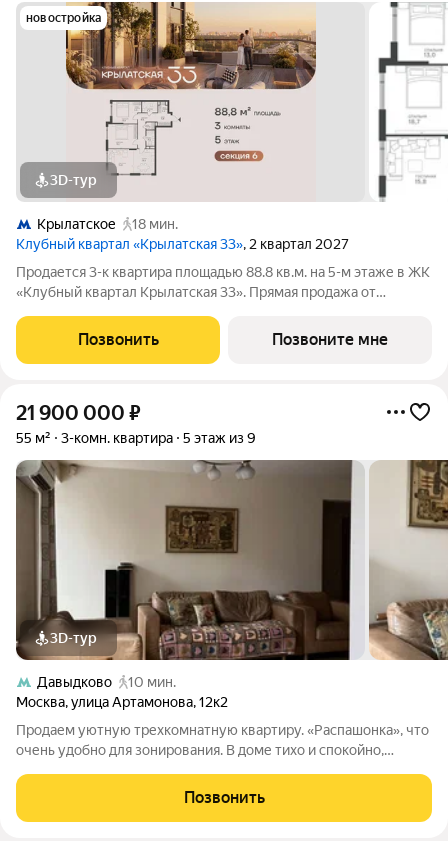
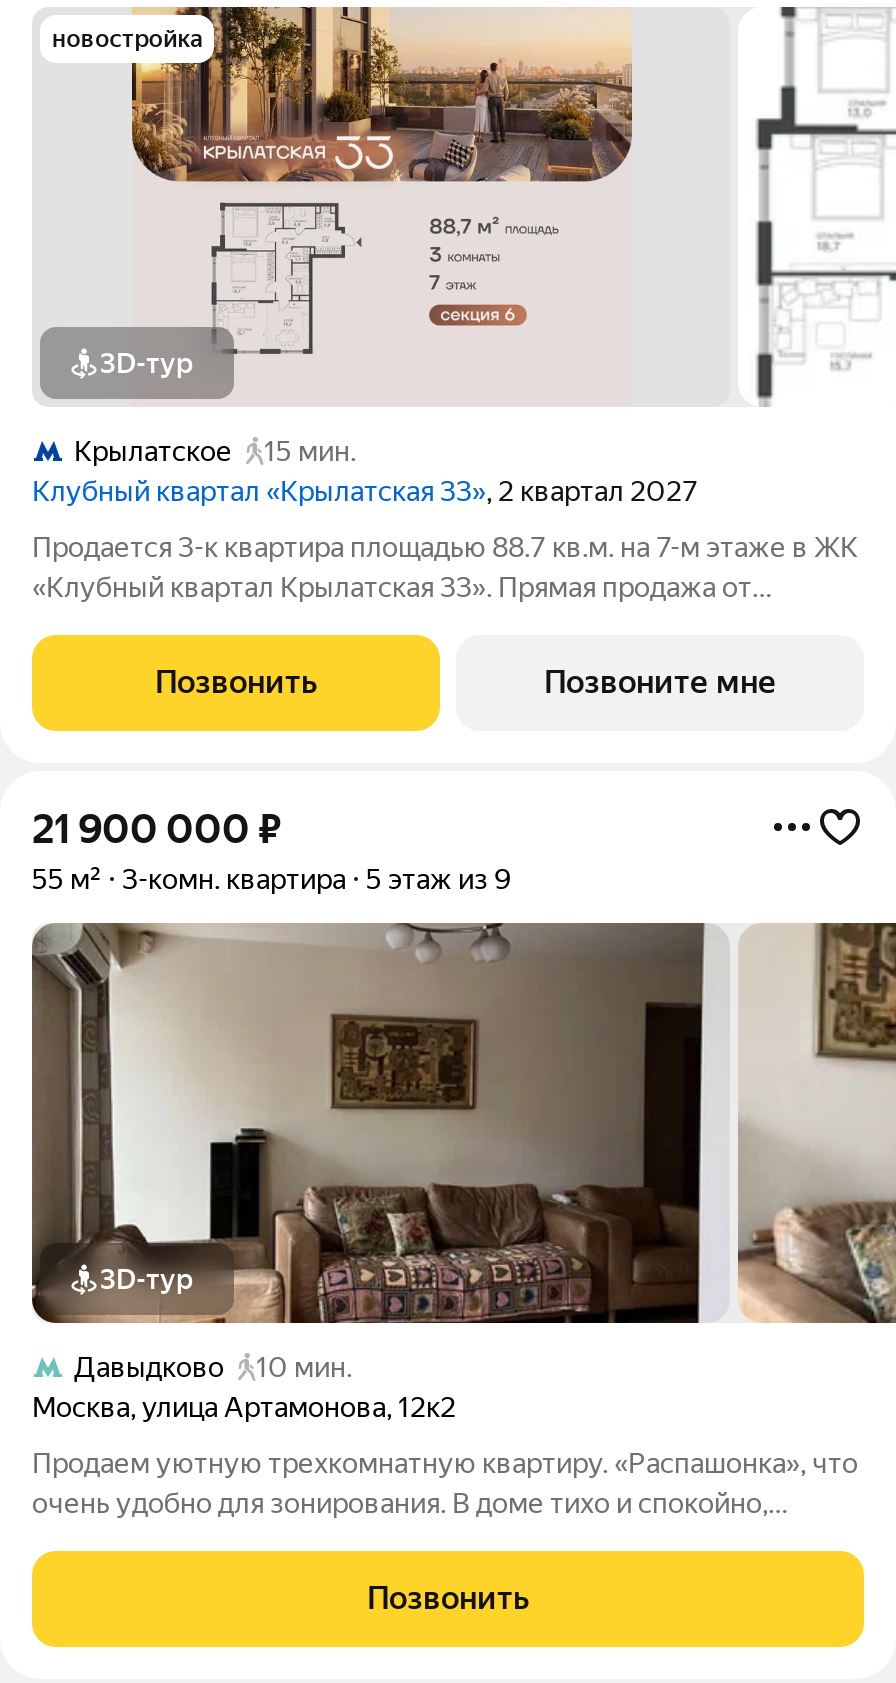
[37,216,178,232] Крылатское 18 мин. -> [74,435,356,467] Крылатское 15 мин.
[16,264,430,280] Продается 3-к квартира площадью 88.8 кв.м. на 5-м этаже в ЖК -> [32,531,858,563] Продается 3-к квартира площадью 88.7 кв.м. на 7-м этаже в ЖК

